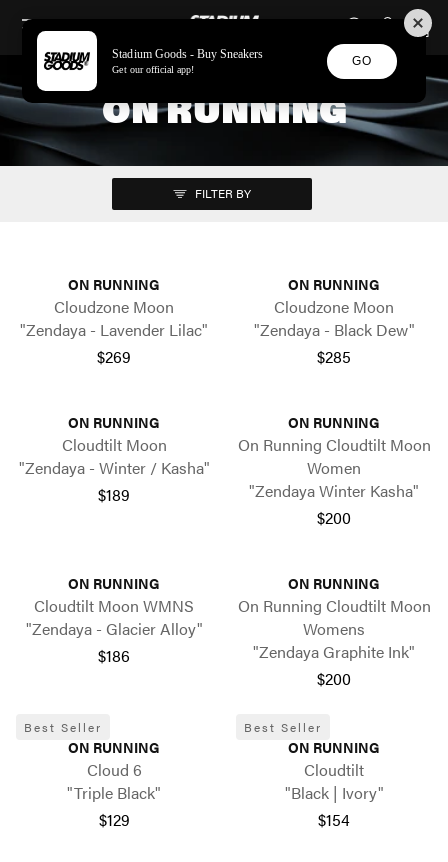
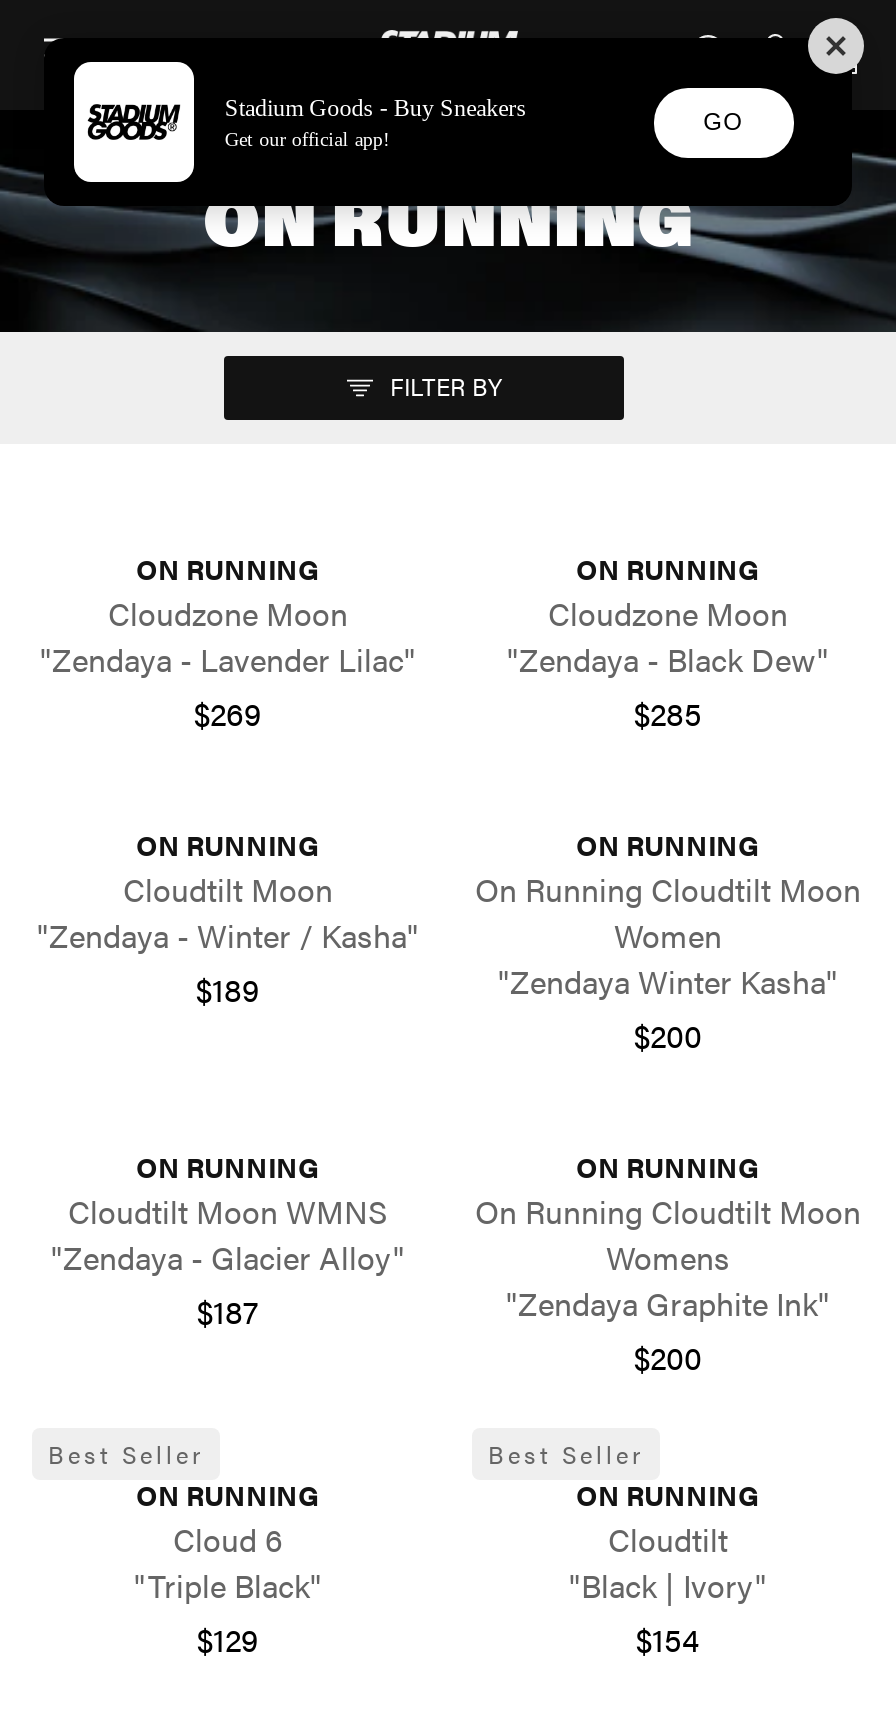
[98,644,130,667] $186 -> [197,1288,259,1334] $187

